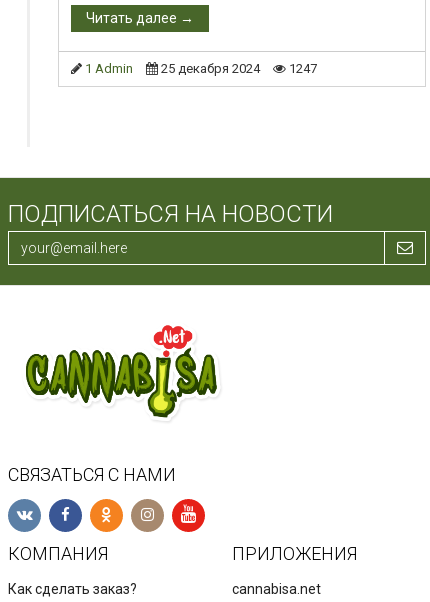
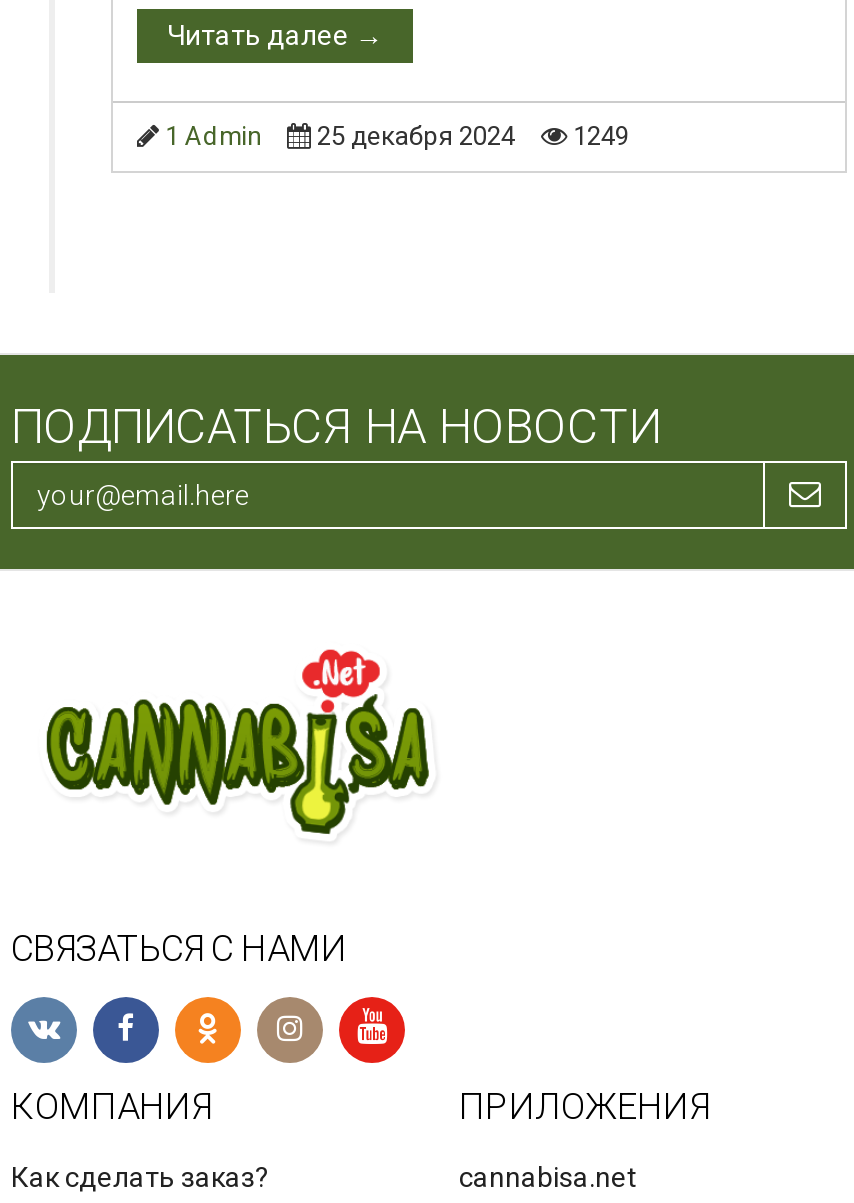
[85,60,317,75] 1 Admin 25 декабря 2024 1247 -> [165,120,629,150] 1 Admin 25 декабря 2024 1249

